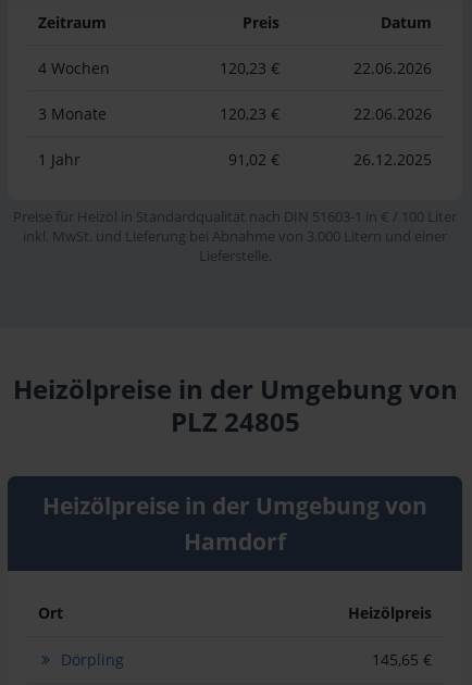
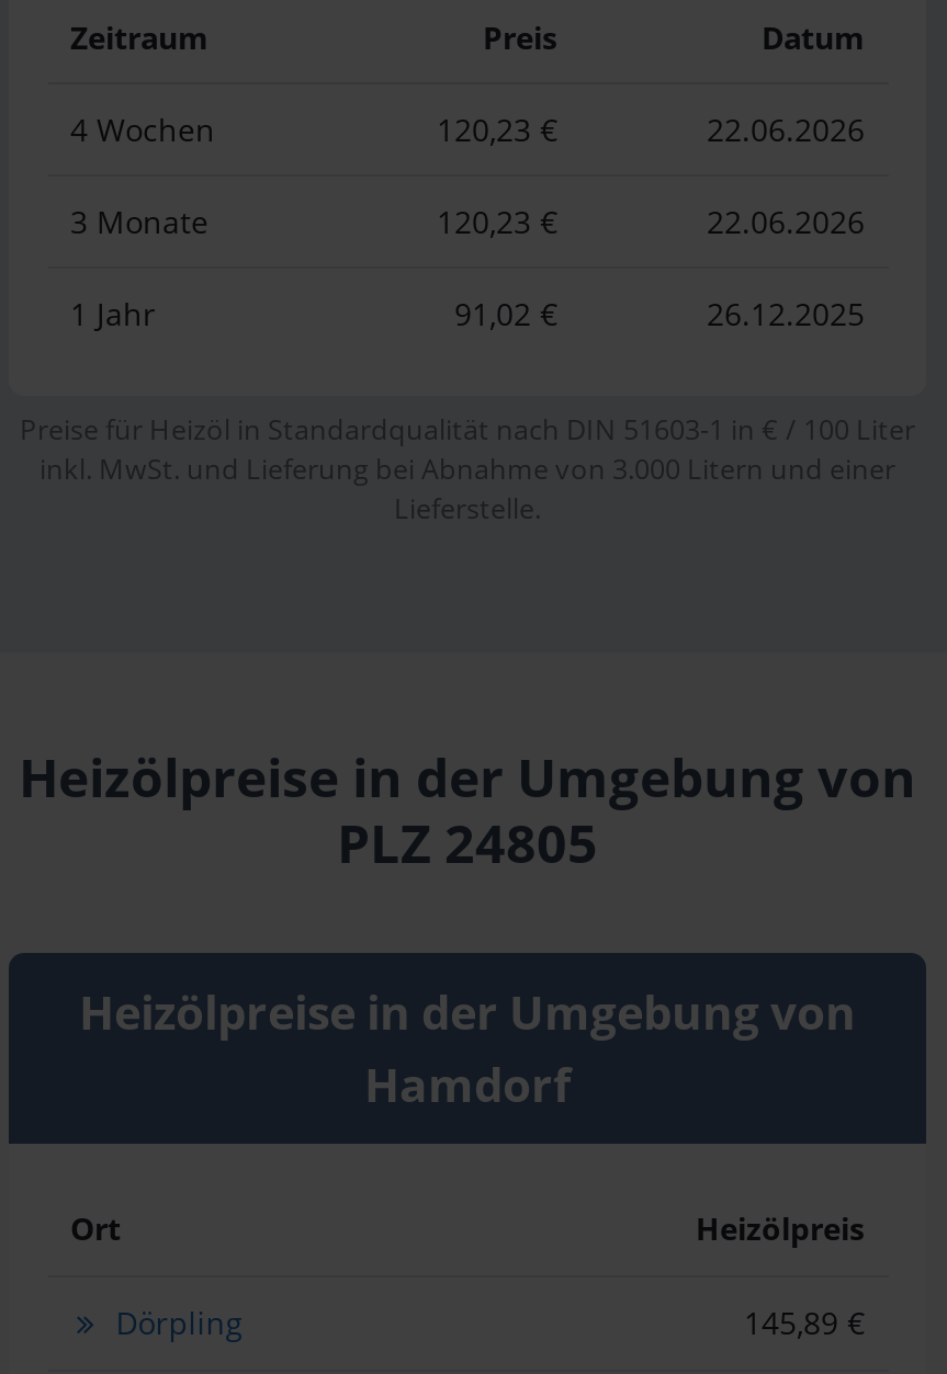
[372,649,432,670] 145,65 € -> [744,1302,865,1344] 145,89 €

